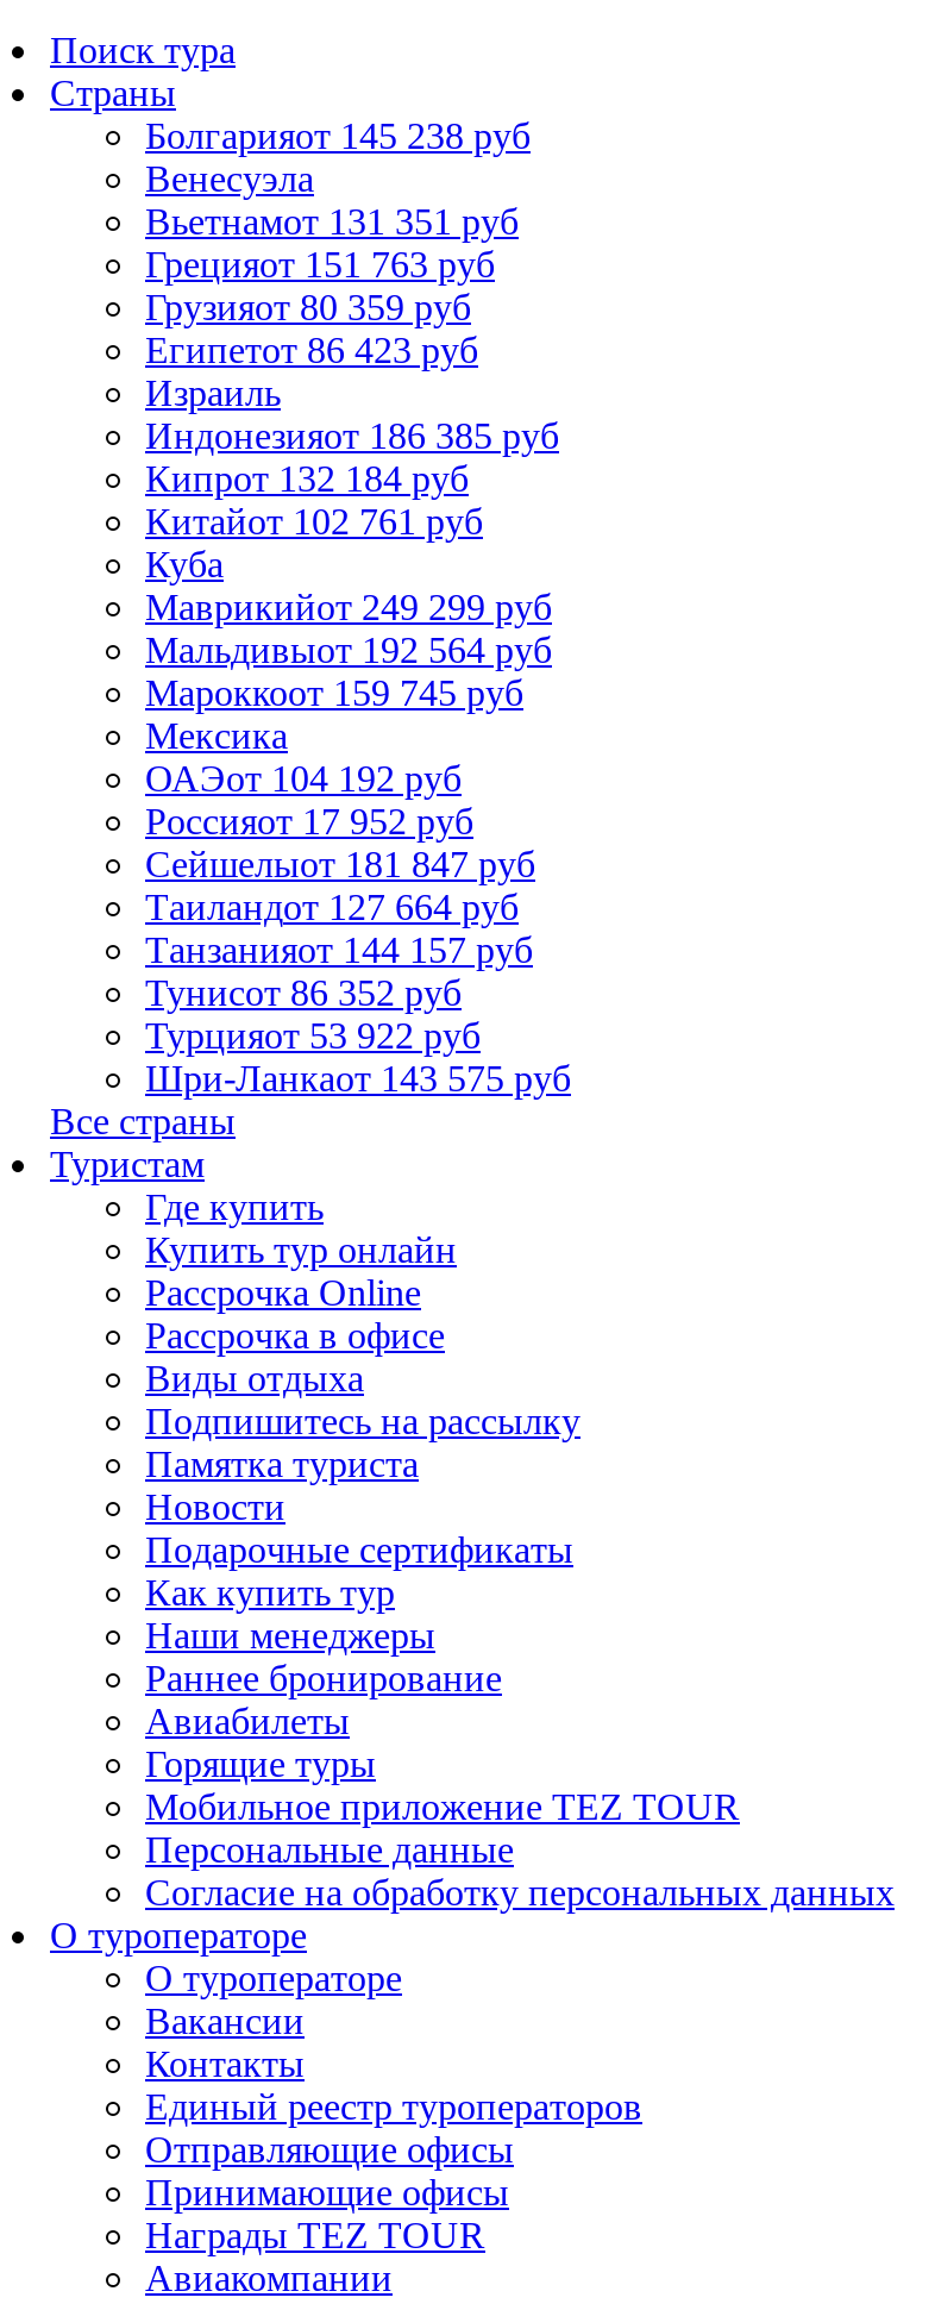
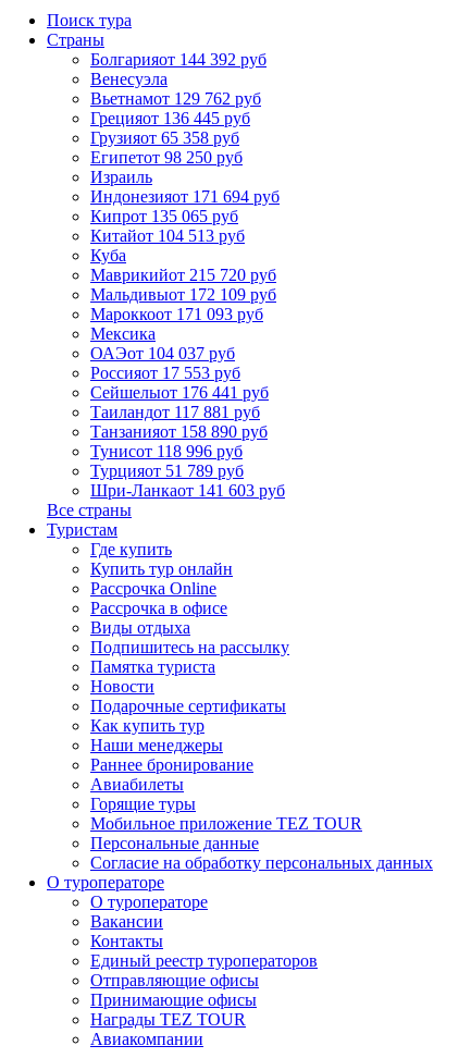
[145,115,531,156] Болгарияот 145 238 руб -> [90,50,267,69] Болгарияот 144 392 руб
[145,201,519,242] Вьетнамот 131 351 руб -> [90,89,261,108] Вьетнамот 129 762 руб
[145,244,495,284] Грецияот 151 763 руб -> [90,109,250,127] Грецияот 136 445 руб
[145,287,471,327] Грузияот 80 359 руб -> [90,128,239,147] Грузияот 65 358 руб
[145,330,478,370] Египетот 86 423 руб -> [90,148,243,167] Египетот 98 250 руб
[145,415,559,456] Индонезияот 186 385 руб -> [90,187,280,206] Индонезияот 171 694 руб
[145,458,469,499] Кипрот 132 184 руб -> [90,207,238,225] Кипрот 135 065 руб
[145,501,483,541] Китайот 102 761 руб -> [90,226,245,245] Китайот 104 513 руб
[145,587,552,627] Маврикийот 249 299 руб -> [90,266,276,284] Маврикийот 215 720 руб
[145,630,552,670] Мальдивыот 192 564 руб -> [90,285,276,304] Мальдивыот 172 109 руб
[145,672,523,713] Мароккоот 159 745 руб -> [90,305,263,323] Мароккоот 171 093 руб
[145,758,462,799] ОАЭот 104 192 руб -> [90,344,235,362] ОАЭот 104 037 руб
[145,801,473,841] Россияот 17 952 руб -> [90,364,240,382] Россияот 17 553 руб
[145,844,535,884] Сейшелыот 181 847 руб -> [90,383,269,402] Сейшелыот 176 441 руб
[145,887,519,927] Таиландот 127 664 руб -> [90,403,260,421] Таиландот 117 881 руб
[145,929,533,970] Танзанияот 144 157 руб -> [90,422,268,441] Танзанияот 158 890 руб
[145,972,462,1013] Тунисот 86 352 руб -> [90,442,243,460] Тунисот 118 996 руб
[145,1015,481,1056] Турцияот 53 922 руб -> [90,462,244,480] Турцияот 51 789 руб
[145,1058,571,1098] Шри-Ланкаот 143 575 руб -> [90,481,285,500] Шри-Ланкаот 141 603 руб

